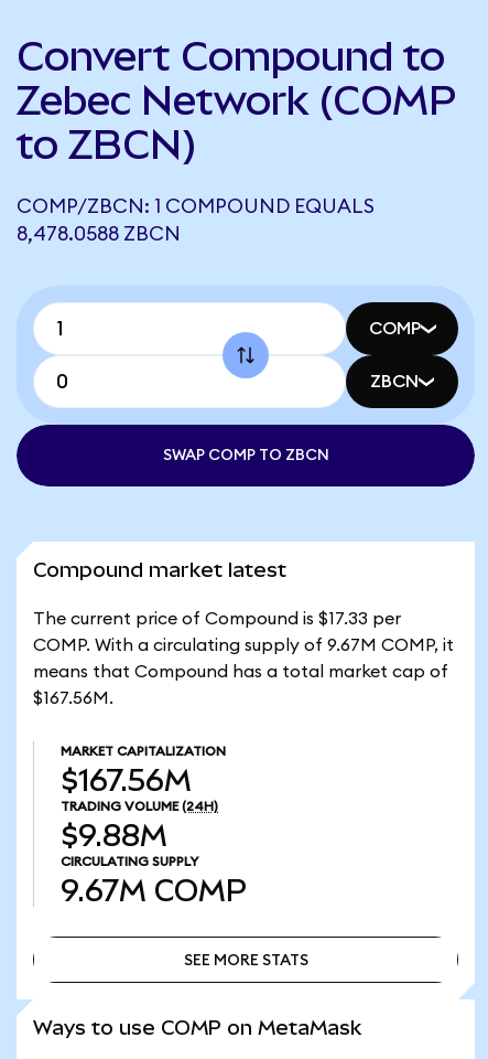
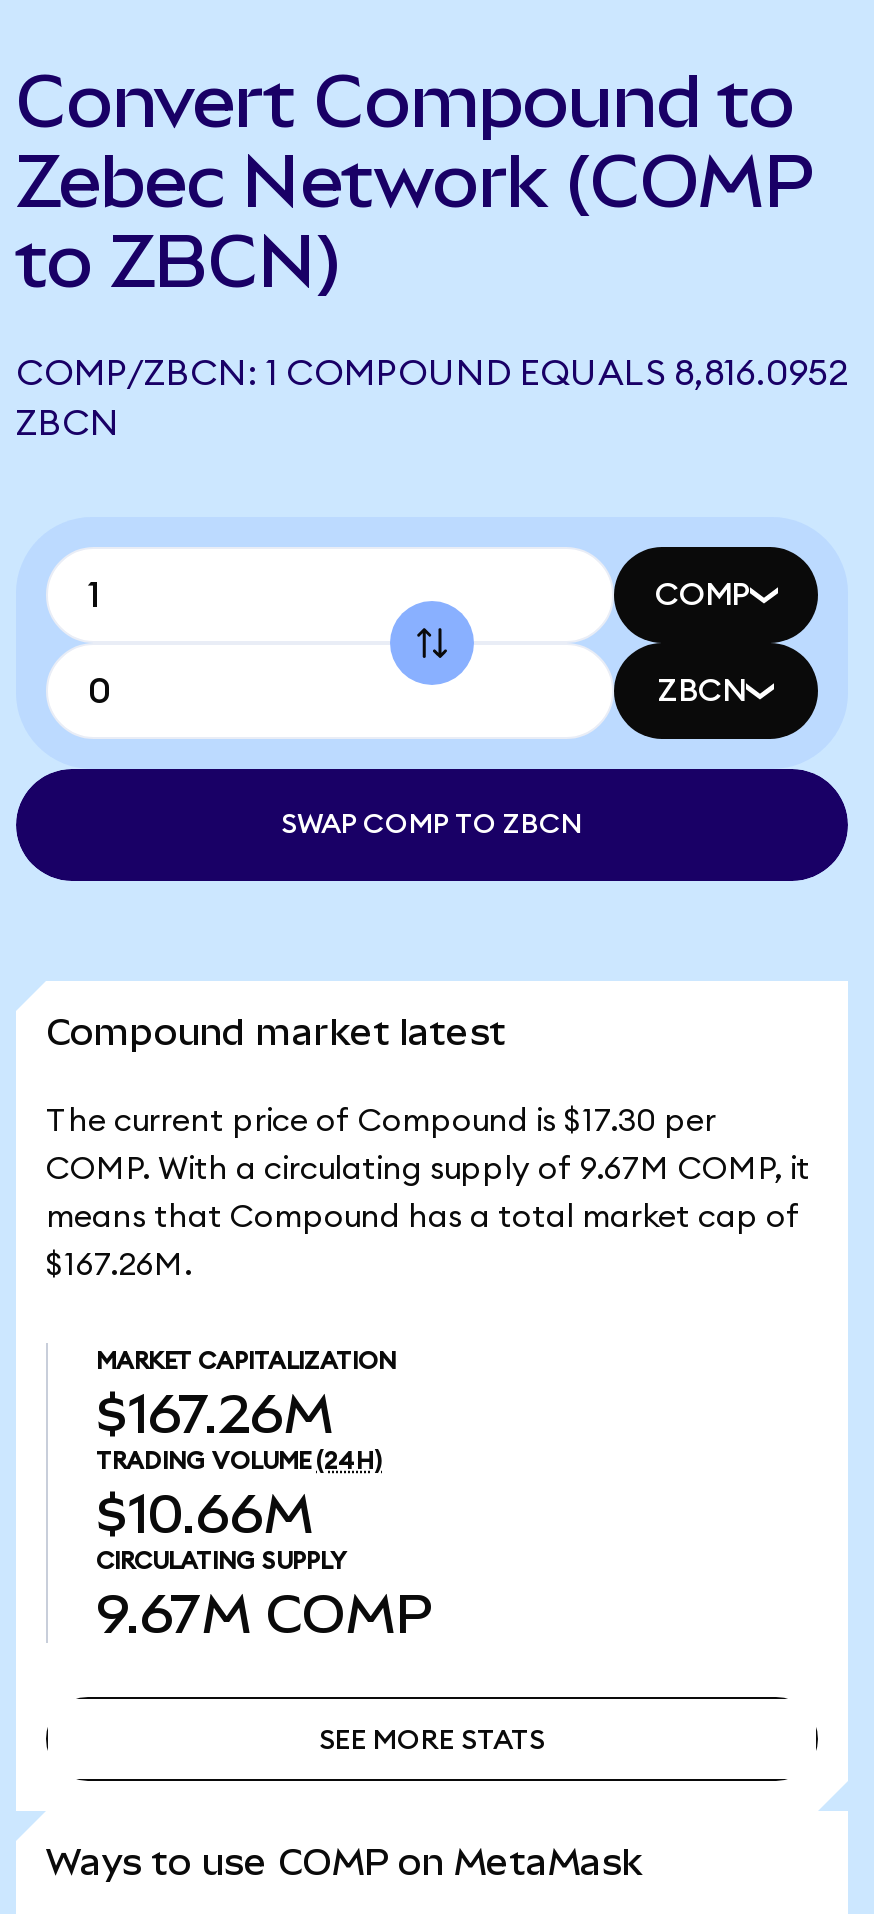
[17,196,375,244] COMP/ZBCN: 1 COMPOUND EQUALS | 8,478.0588 ZBCN -> [16,355,848,441] COMP/ZBCN: 1 COMPOUND EQUALS 8,816.0952 | ZBCN
[33,610,401,628] The current price of Compound is $17.33 per -> [46,1105,716,1137] The current price of Compound is $17.30 per
[33,689,113,707] $167.56M. -> [46,1249,192,1281] $167.26M.
[61,763,192,798] $167.56M -> [96,1383,334,1445] $167.26M
[61,819,167,853] $9.88M -> [96,1483,314,1545] $10.66M

